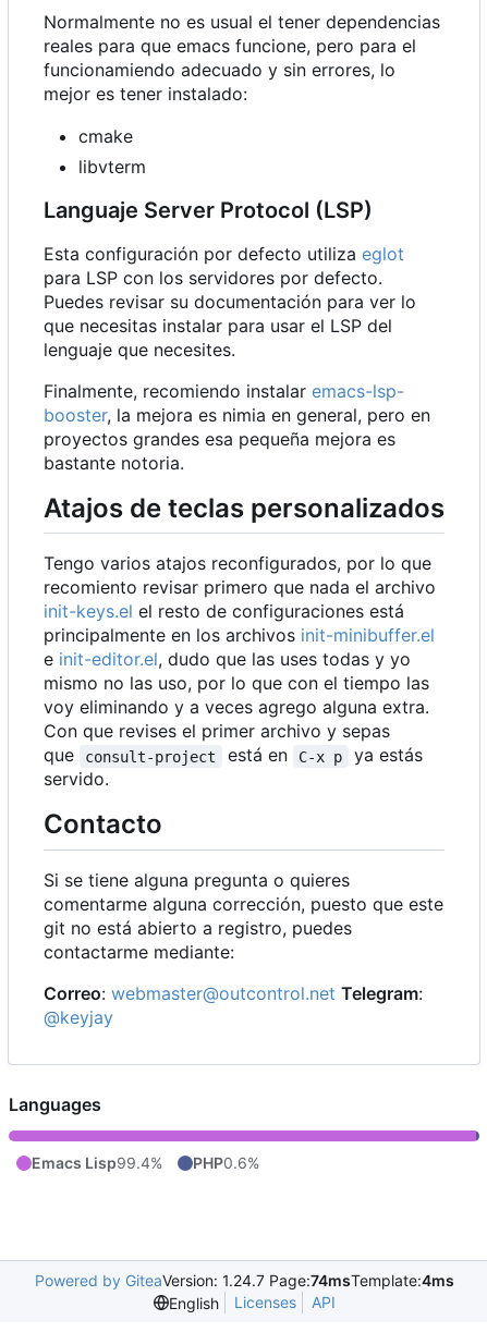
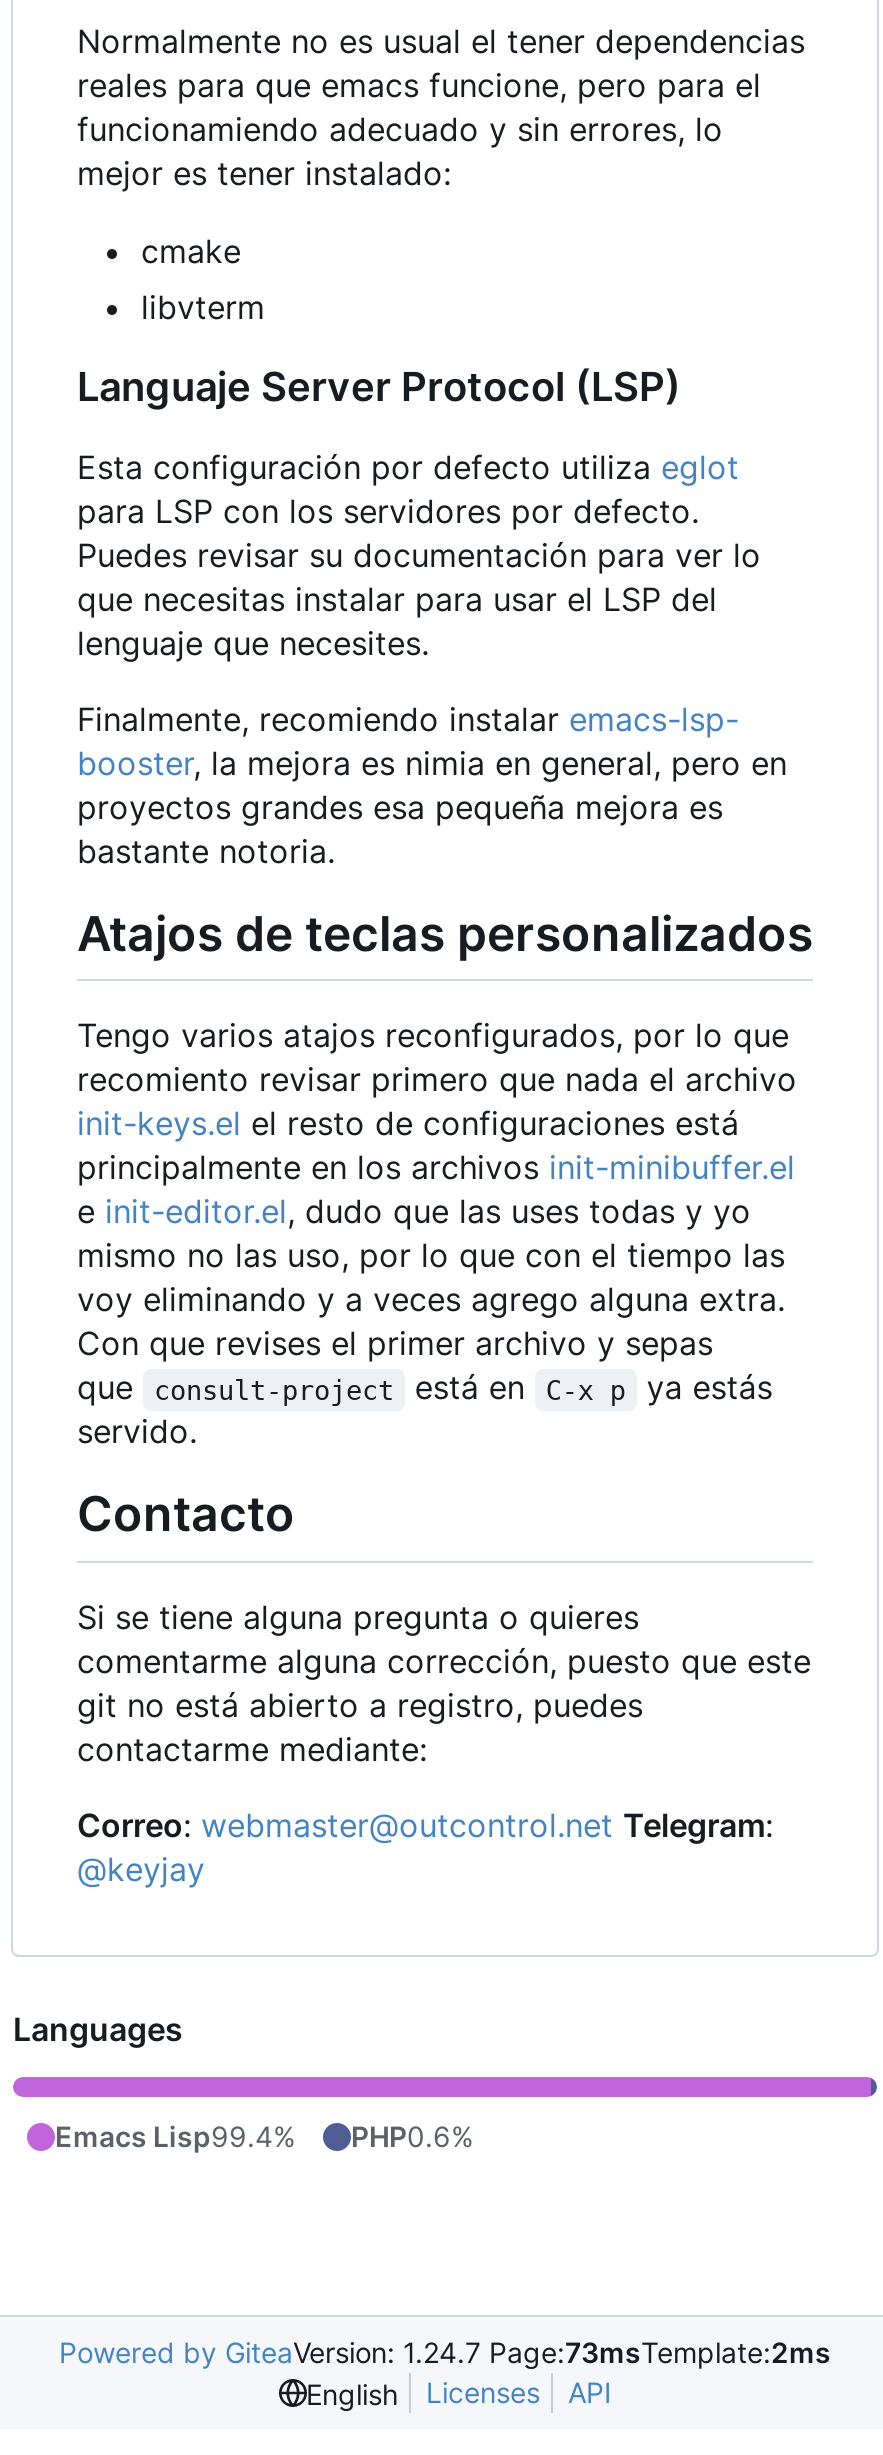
[34,1271,454,1290] Powered by GiteaVersion: 1.24.7 Page:74msTemplate:4ms -> [59,2335,831,2369] Powered by GiteaVersion: 1.24.7 Page:73msTemplate:2ms

